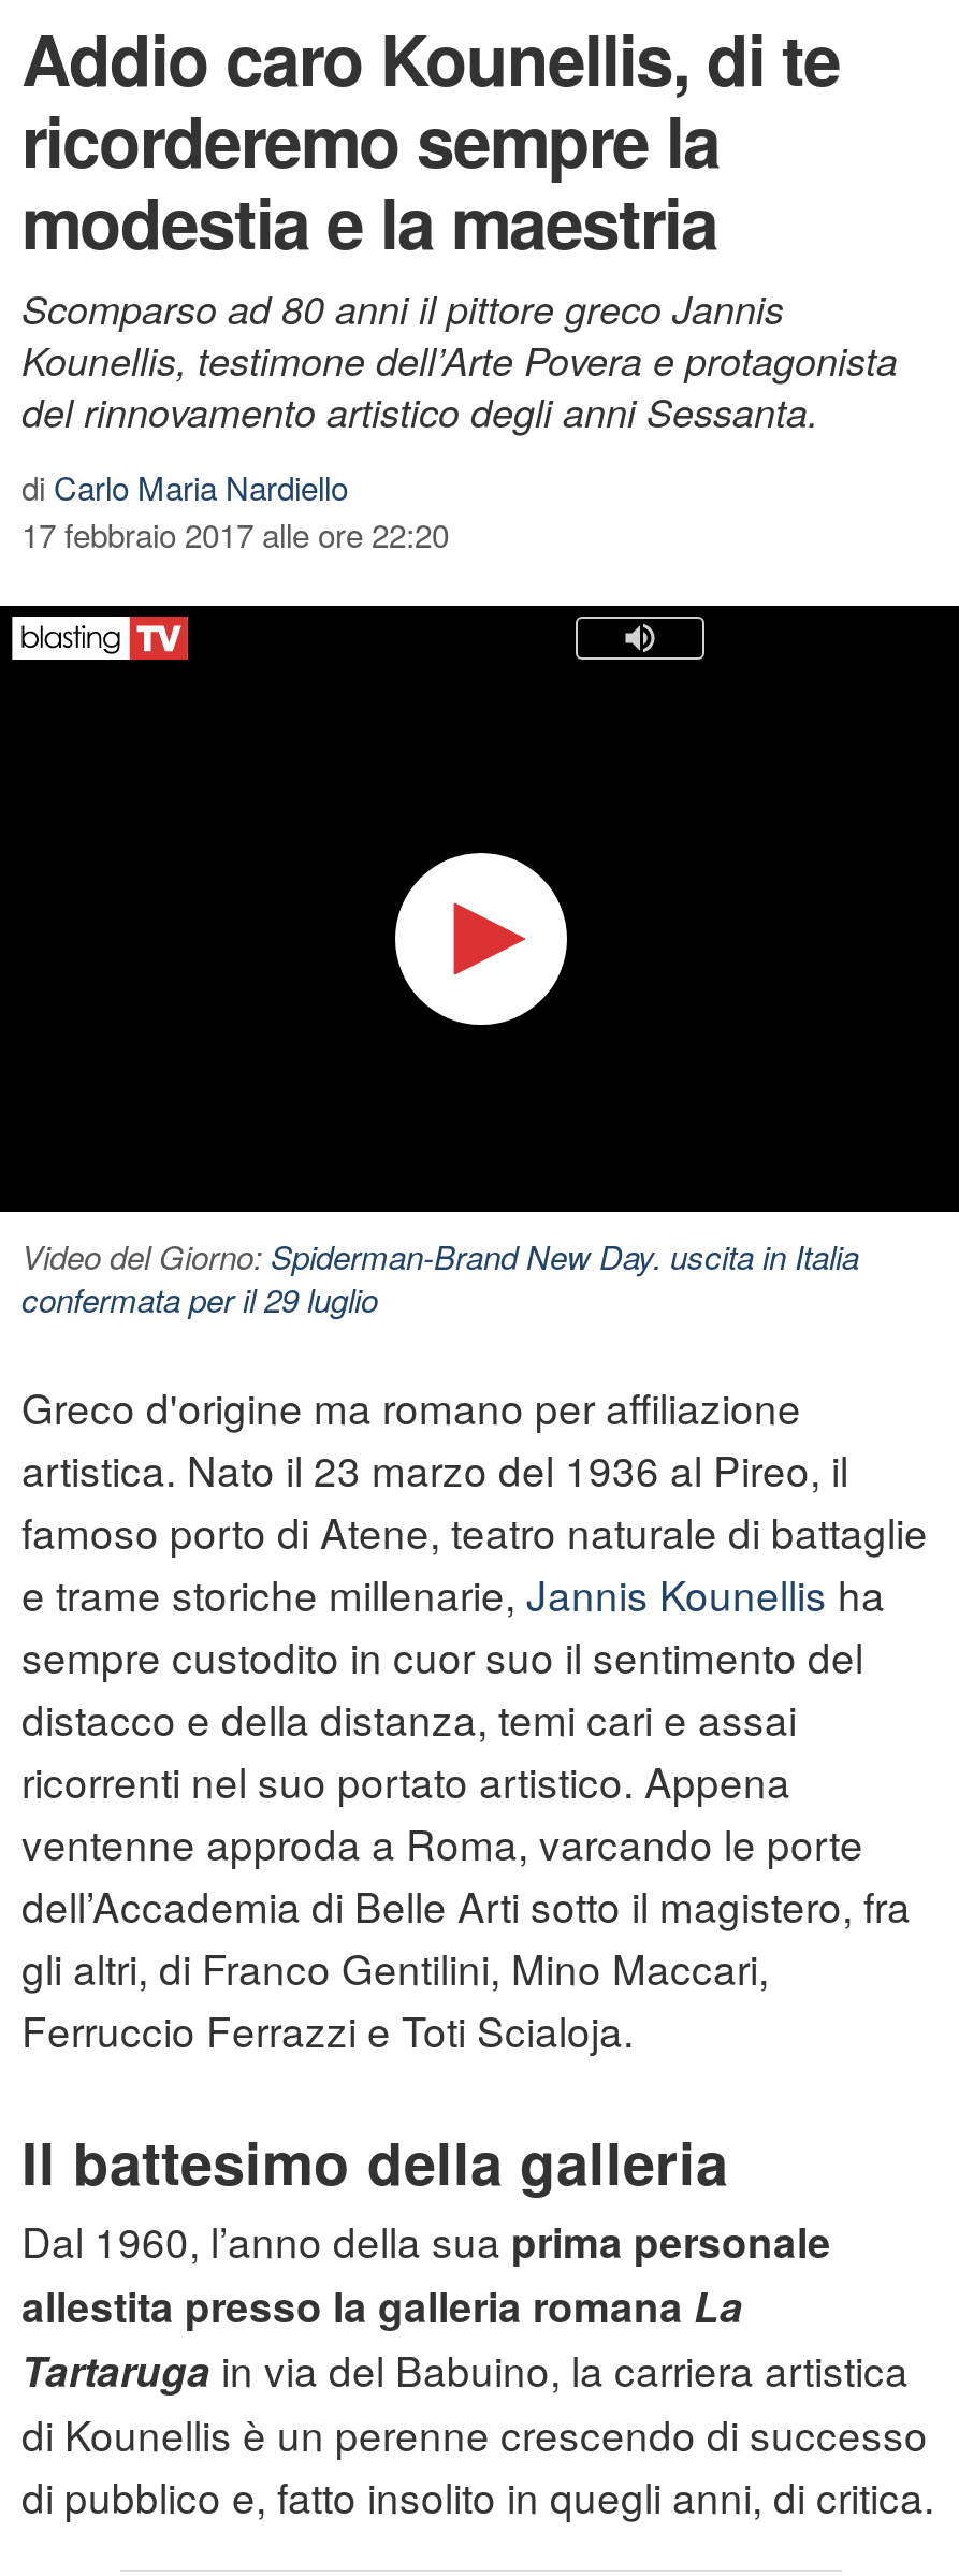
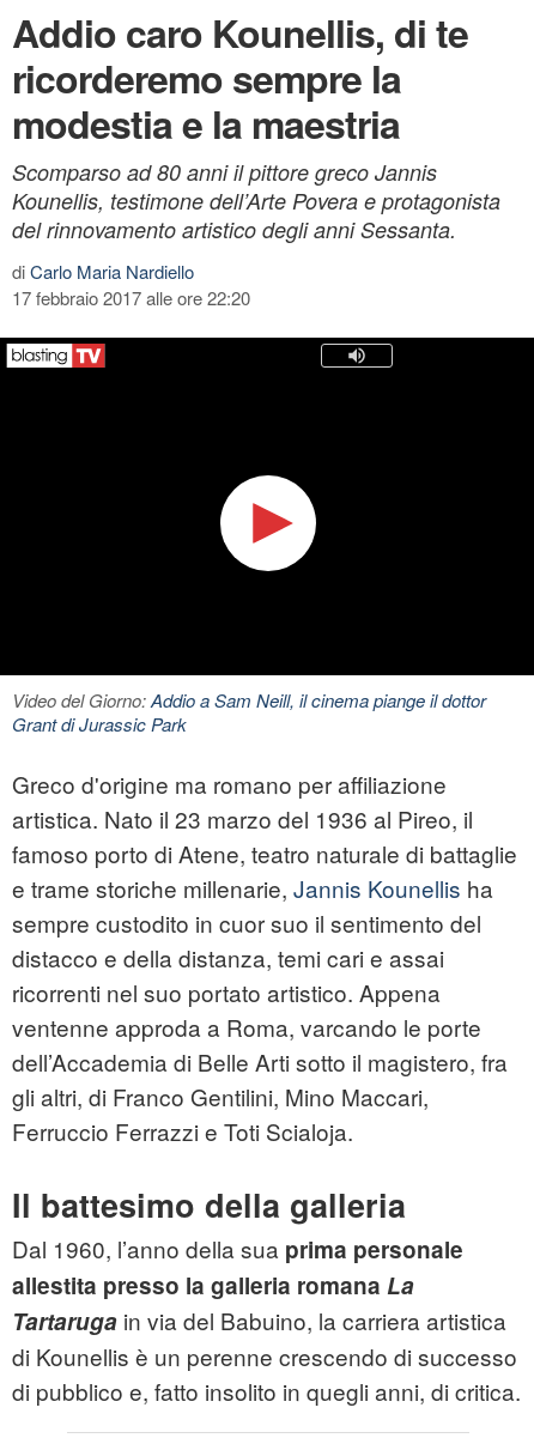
[21,1233,859,1321] Video del Giorno: Spiderman-Brand New Day. uscita in Italia | confermata per il 29 luglio -> [12,687,486,736] Video del Giorno: Addio a Sam Neill, il cinema piange il dottor | Grant di Jurassic Park

